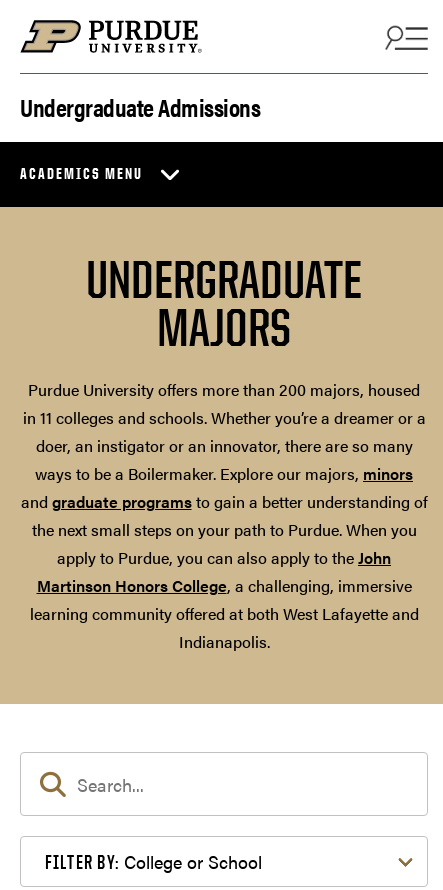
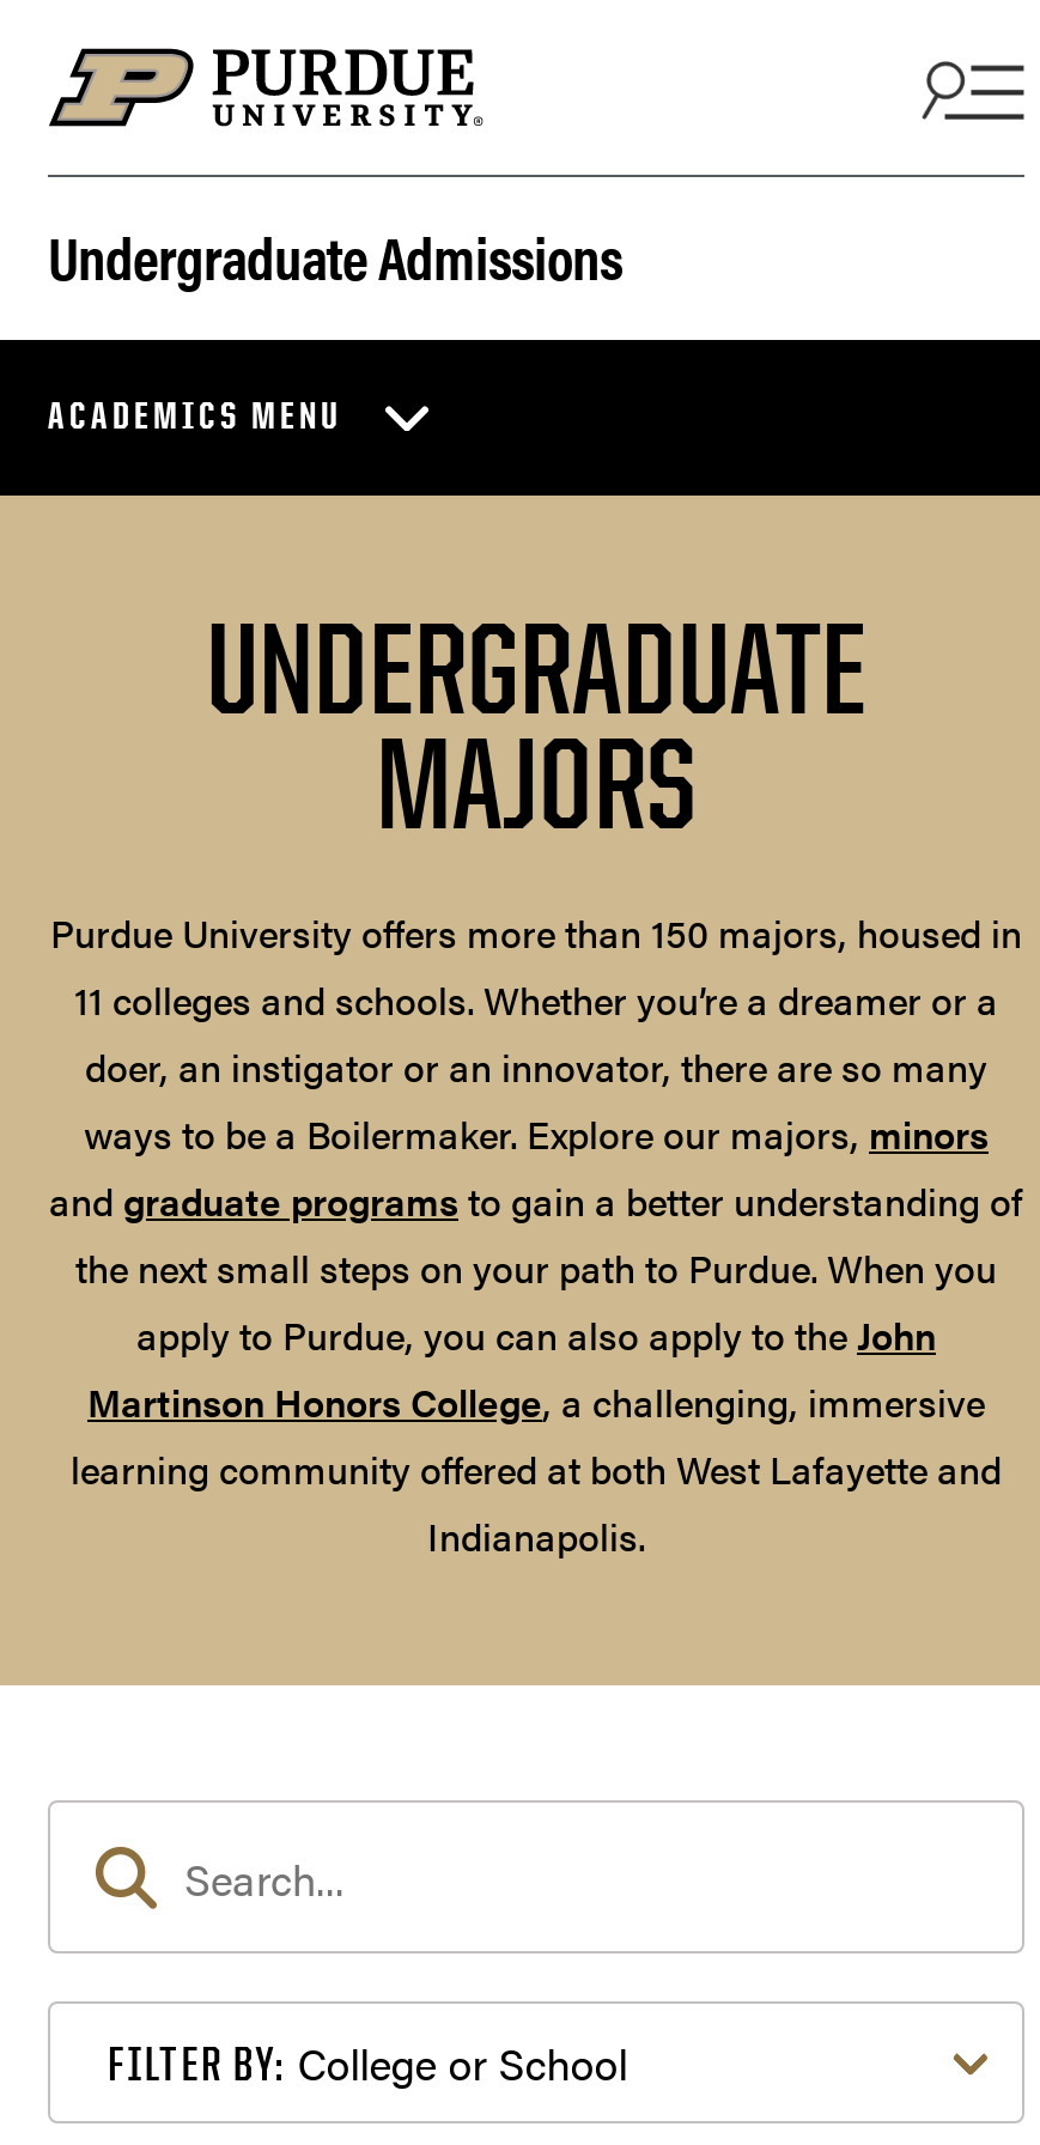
[22,378,425,429] Purdue University offers more than 200 majors, housed | in 11 colleges and schools. Whether you’re a dreamer or a -> [50,905,1022,1027] Purdue University offers more than 150 majors, housed in | 11 colleges and schools. Whether you’re a dreamer or a

